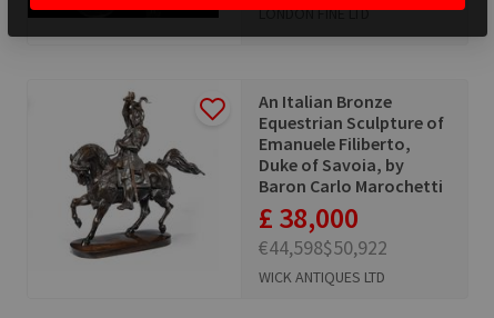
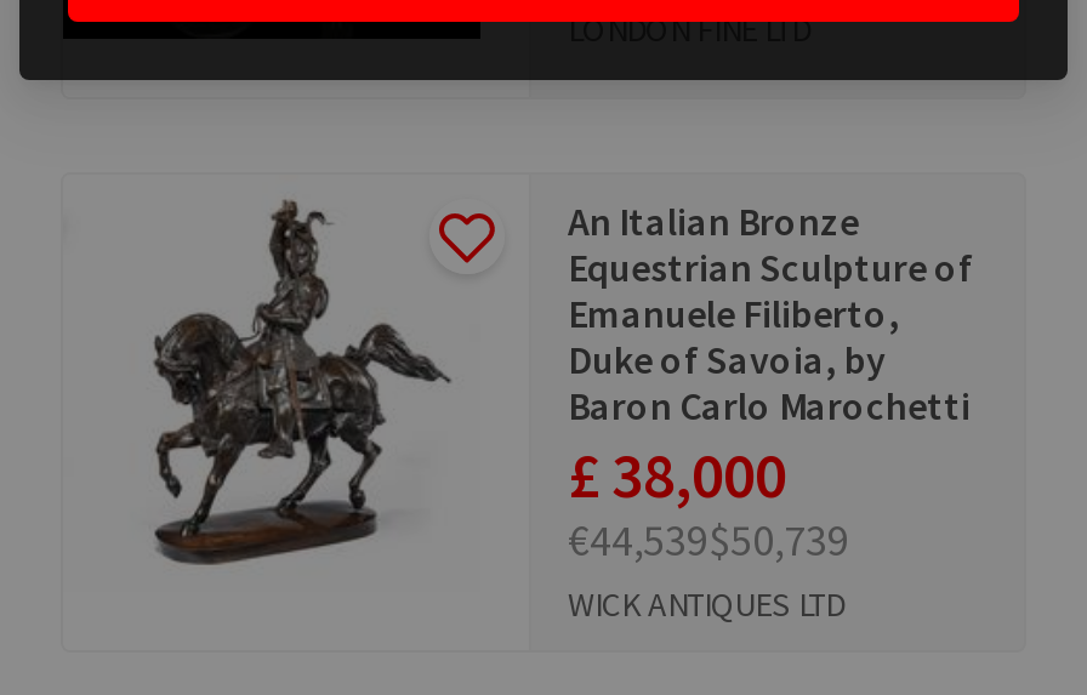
[259,235,387,260] €44,598$50,922 -> [568,512,849,568] €44,539$50,739

